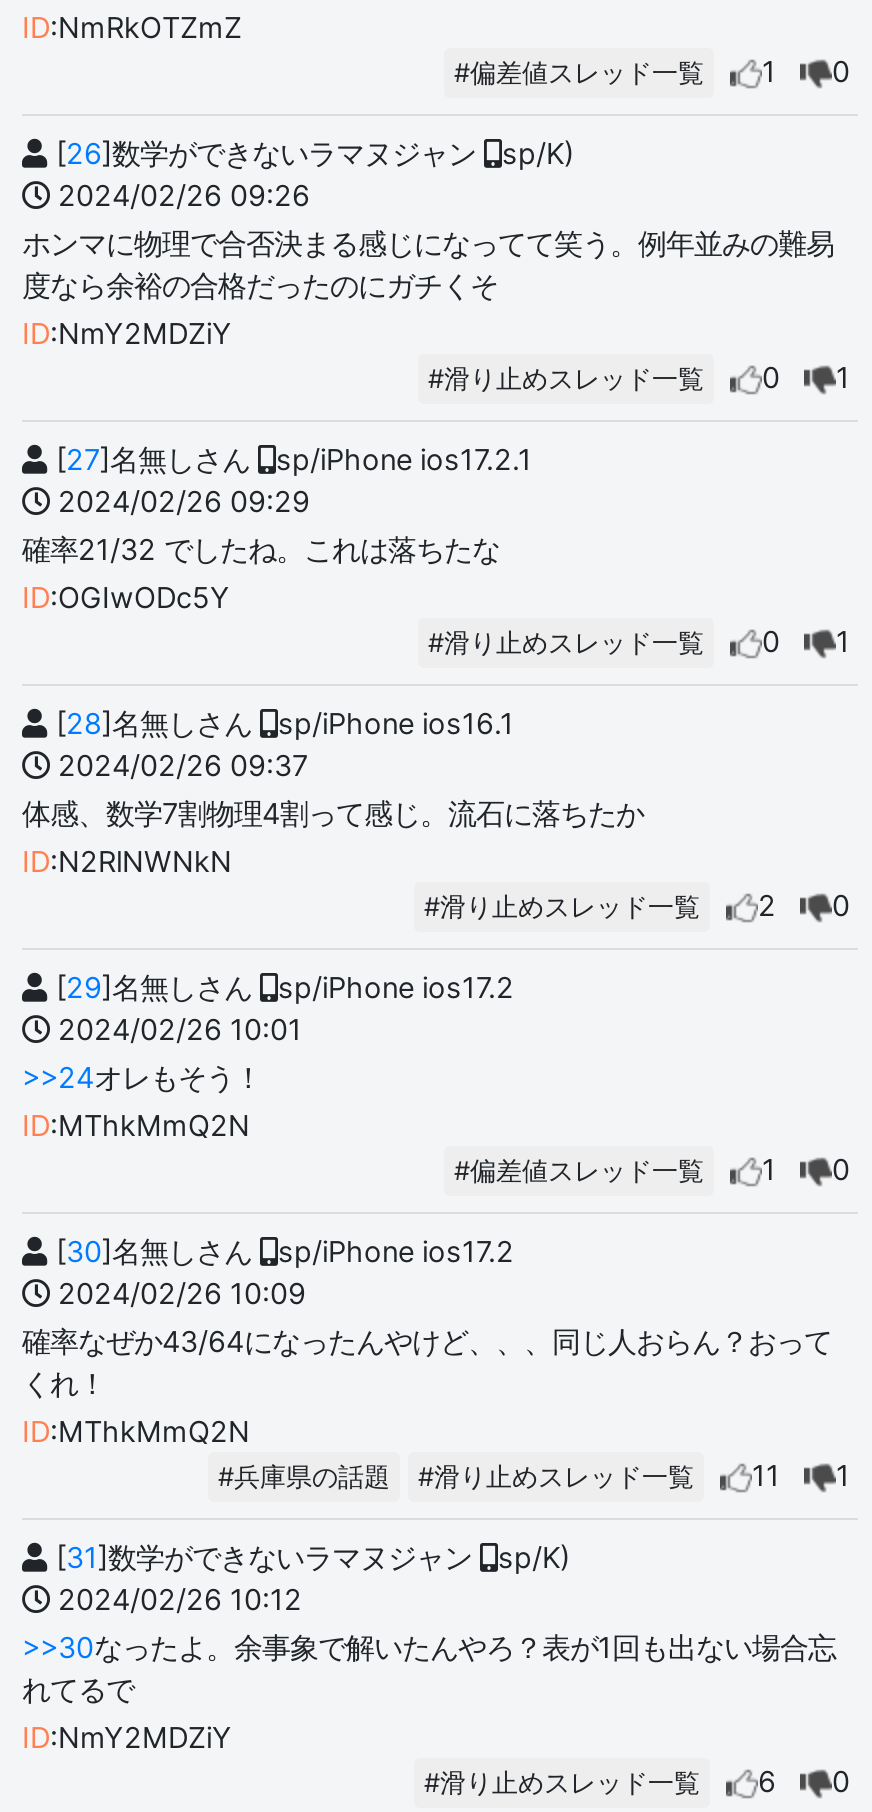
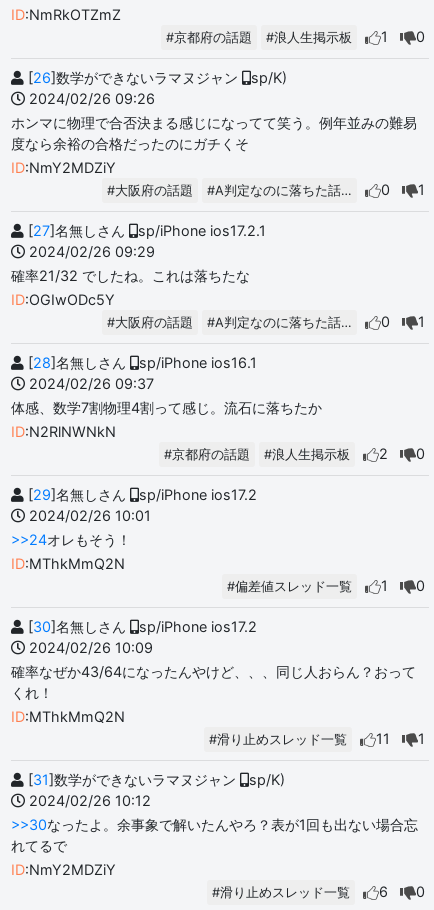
[454,57,704,87] #偏差値スレッド一覧 -> [166,30,352,45] #京都府の話題 | #浪人生掲示板
[428,363,704,393] #滑り止めスレッド一覧 -> [107,183,352,198] #大阪府の話題 | #A判定なのに落ちた話…
[428,627,704,657] #滑り止めスレッド一覧 -> [107,315,352,330] #大阪府の話題 | #A判定なのに落ちた話…
[424,891,700,921] #滑り止めスレッド一覧 -> [164,447,350,462] #京都府の話題 | #浪人生掲示板
[218,1461,390,1491] #兵庫県の話題 -> none

